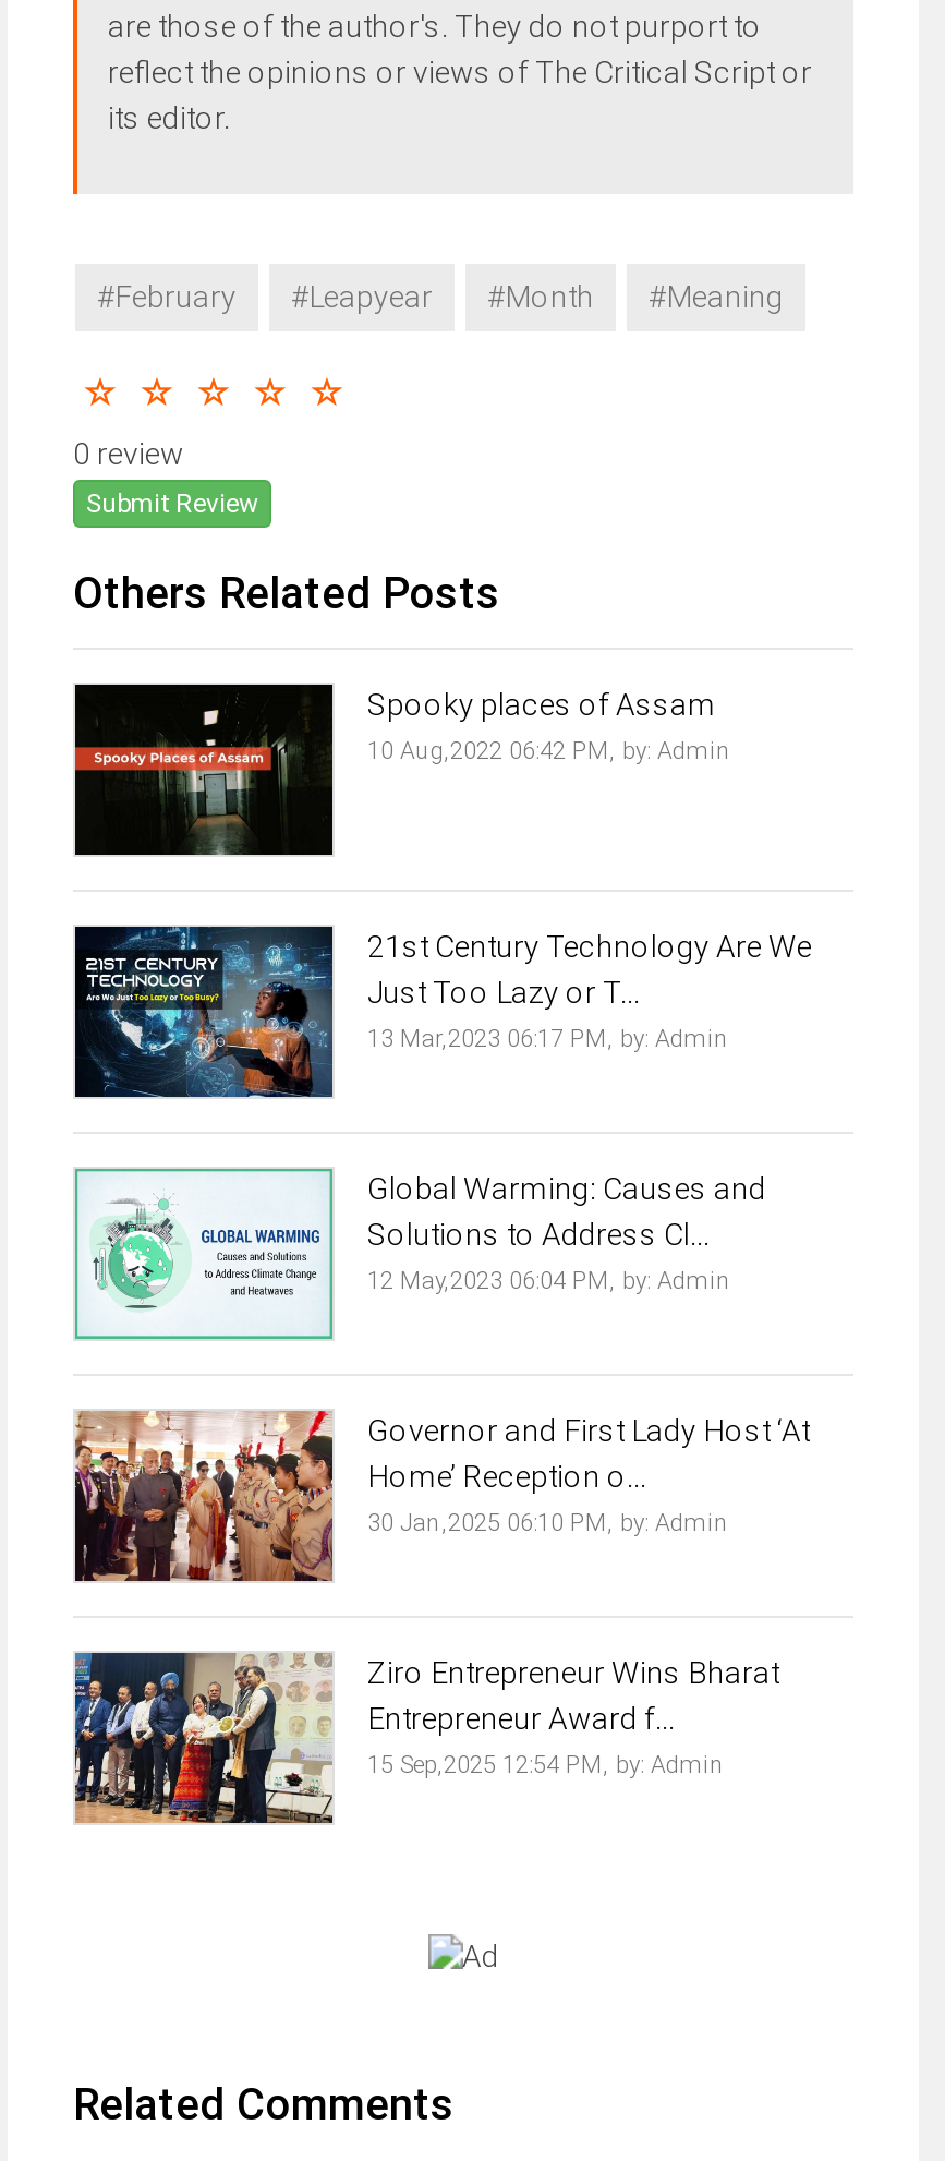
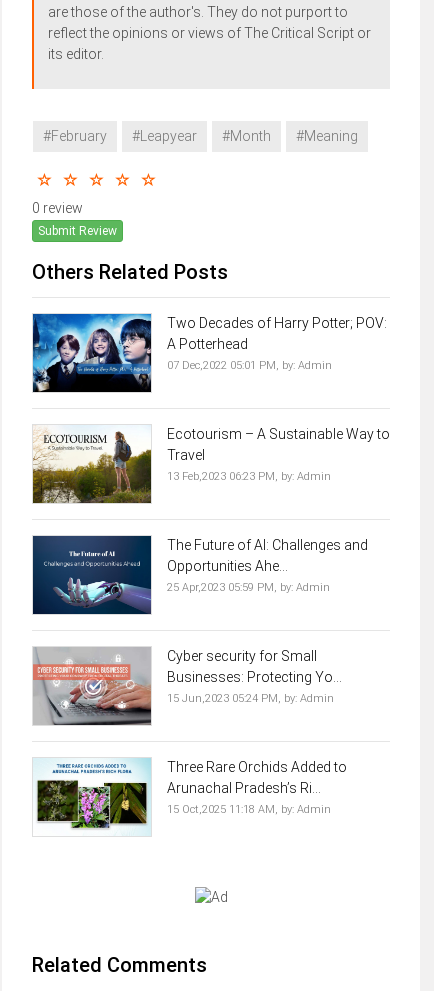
[73,683,731,857] [image] | Spooky places of Assam | 10 Aug,2022 06:42 PM, by: Admin -> [32,313,387,392] [image] | Two Decades of Harry Potter; POV: | A Potterhead | 07 Dec,2022 05:01 PM, by: Admin
[73,925,812,1099] [image] | 21st Century Technology Are We | Just Too Lazy or T... | 13 Mar,2023 06:17 PM, by: Admin -> [32,425,390,504] [image] | Ecotourism – A Sustainable Way to | Travel | 13 Feb,2023 06:23 PM, by: Admin
[73,1167,766,1341] [image] | Global Warming: Causes and | Solutions to Address Cl... | 12 May,2023 06:04 PM, by: Admin -> [32,535,368,615] [image] | The Future of AI: Challenges and | Opportunities Ahe... | 25 Apr,2023 05:59 PM, by: Admin
[73,1409,810,1583] [image] | Governor and First Lady Host ‘At | Home’ Reception o... | 30 Jan,2025 06:10 PM, by: Admin -> [32,647,342,726] [image] | Cyber security for Small | Businesses: Protecting Yo... | 15 Jun,2023 05:24 PM, by: Admin
[73,1651,779,1825] [image] | Ziro Entrepreneur Wins Bharat | Entrepreneur Award f... | 15 Sep,2025 12:54 PM, by: Admin -> [33,758,347,836] [image] | Three Rare Orchids Added to | Arunachal Pradesh’s Ri... | 15 Oct,2025 11:18 AM, by: Admin

